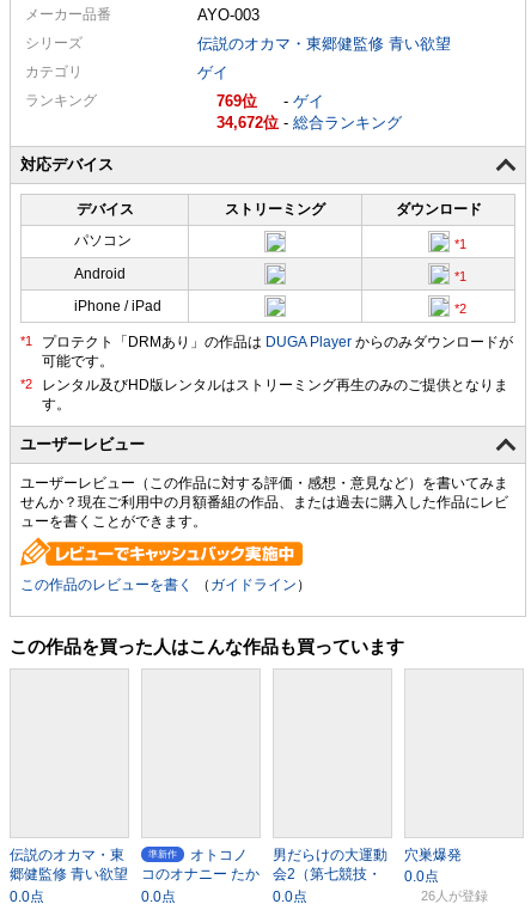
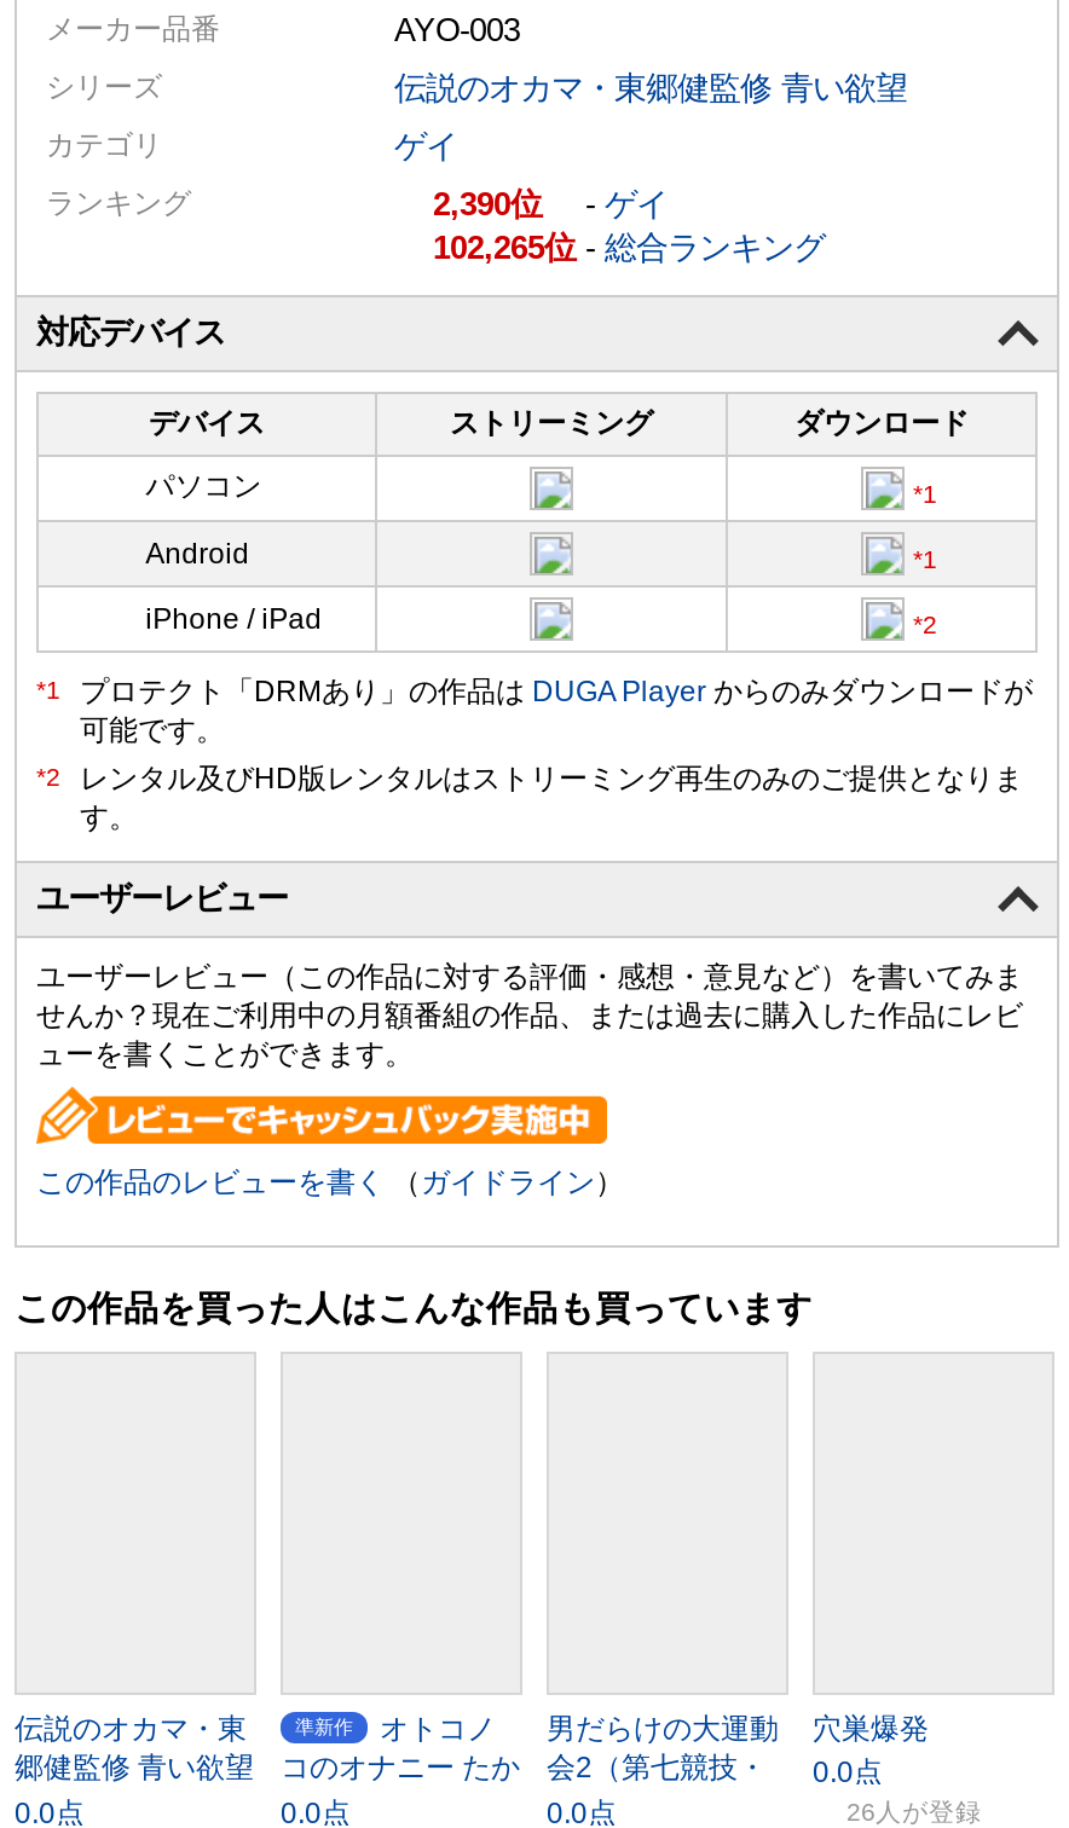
[216,92,242,110] 769 -> [433,185,510,222] 2,390
[216,113,402,131] 34,672 -総合ランキング -> [433,229,825,265] 102,265 -総合ランキング

